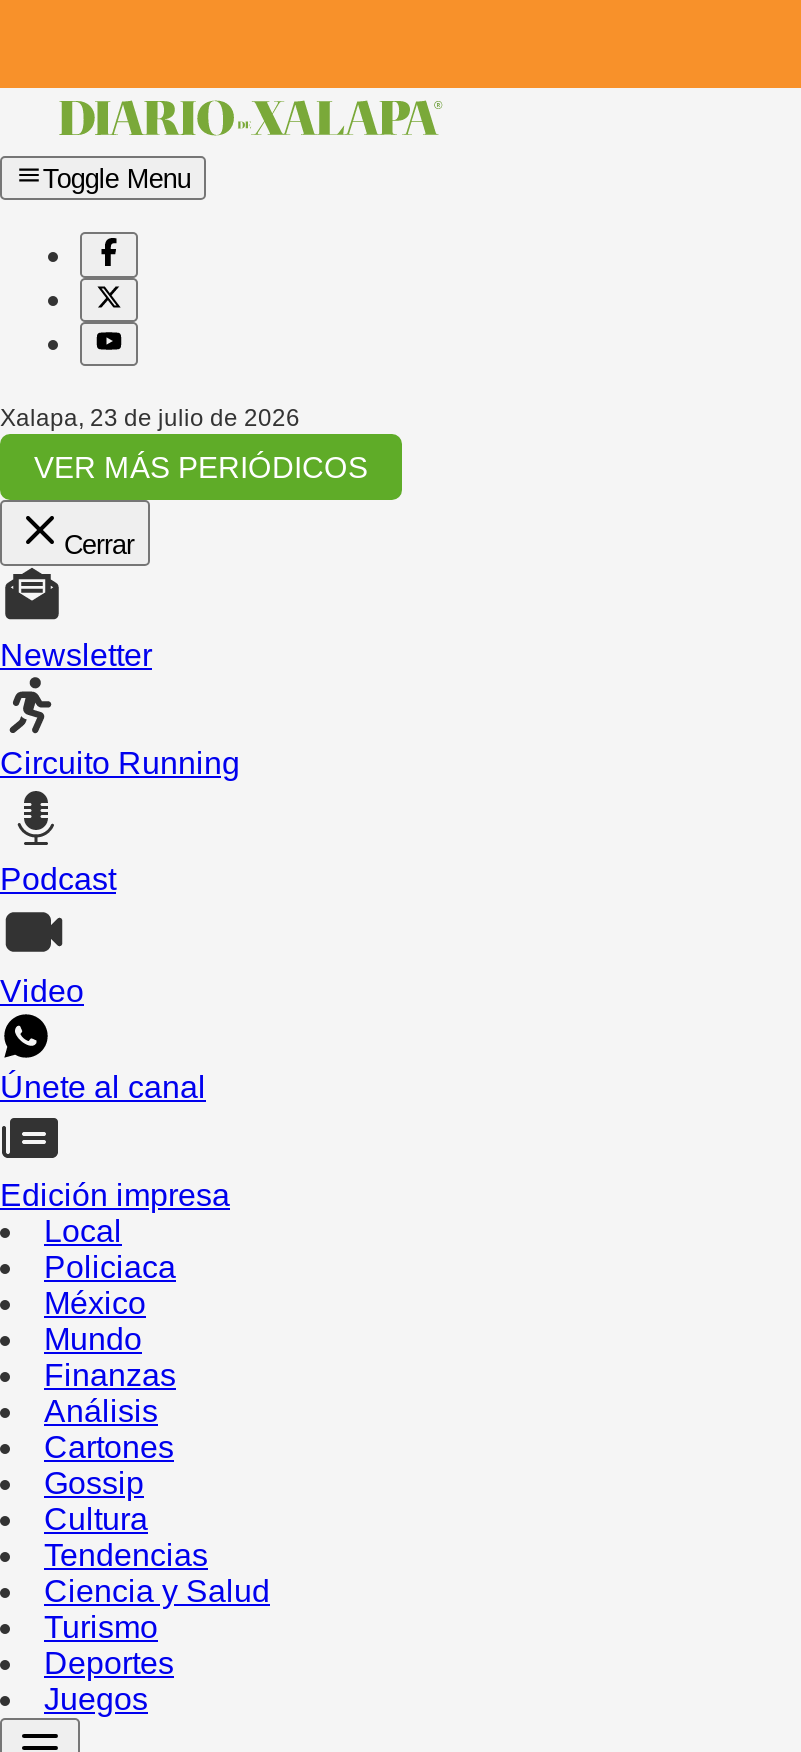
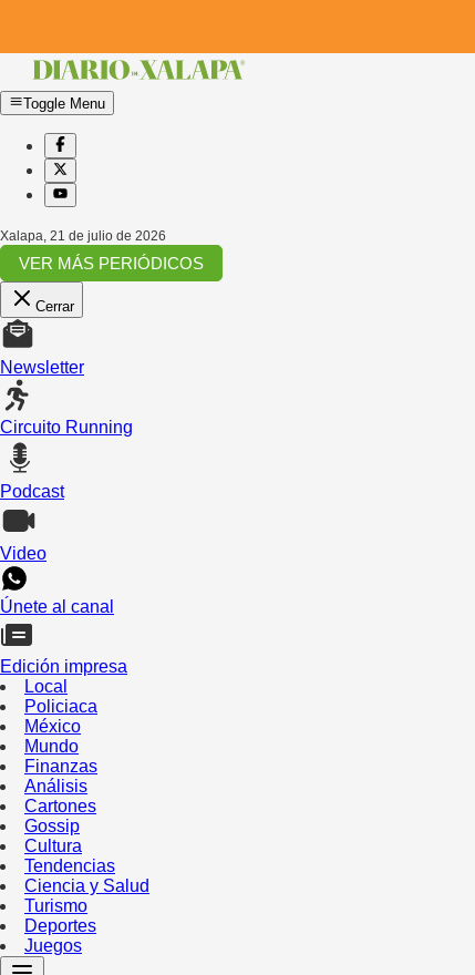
[0,405,300,433] Xalapa, 23 de julio de 2026 -> [0,229,166,244] Xalapa, 21 de julio de 2026

